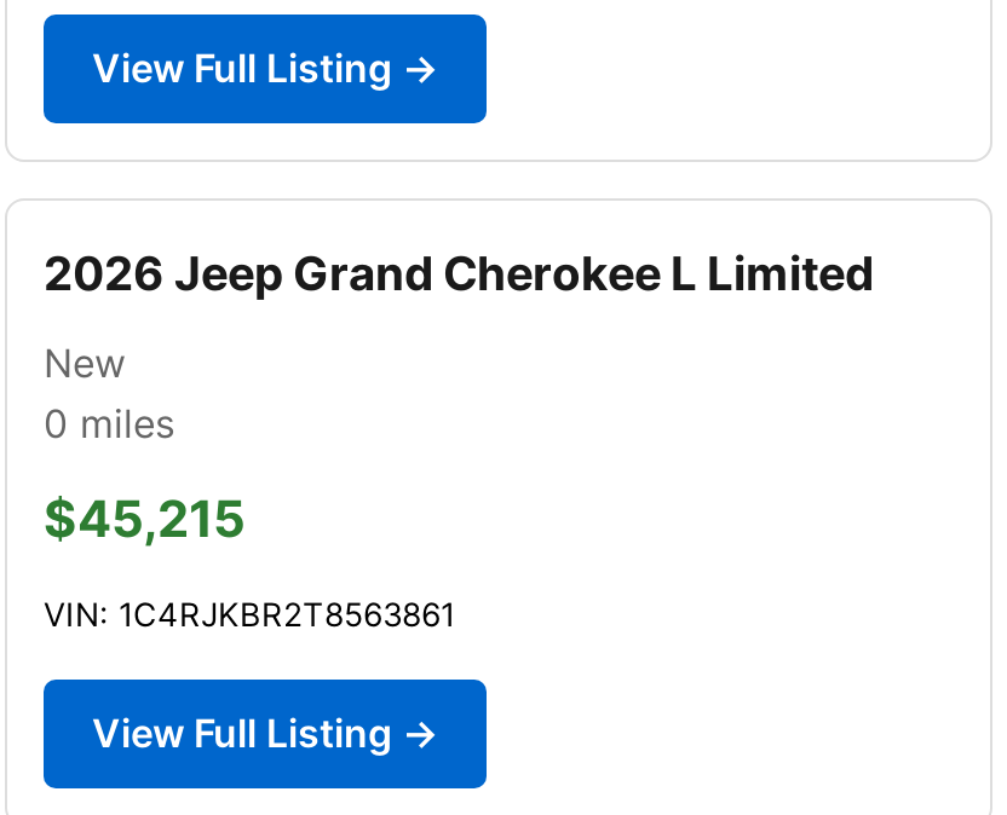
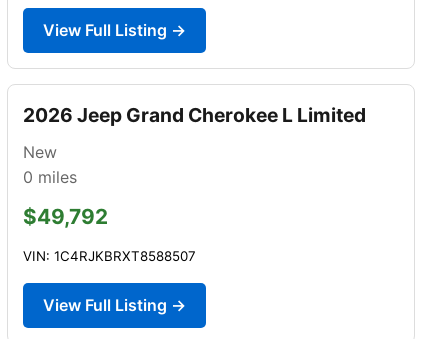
[44,488,244,549] $45,215 -> [23,204,108,229] $49,792
[44,595,455,633] VIN: 1C4RJKBR2T8563861 -> [23,248,196,264] VIN: 1C4RJKBRXT8588507

